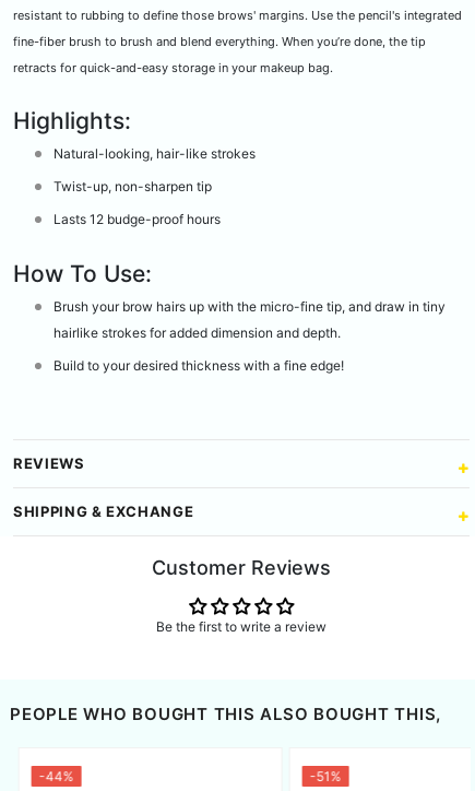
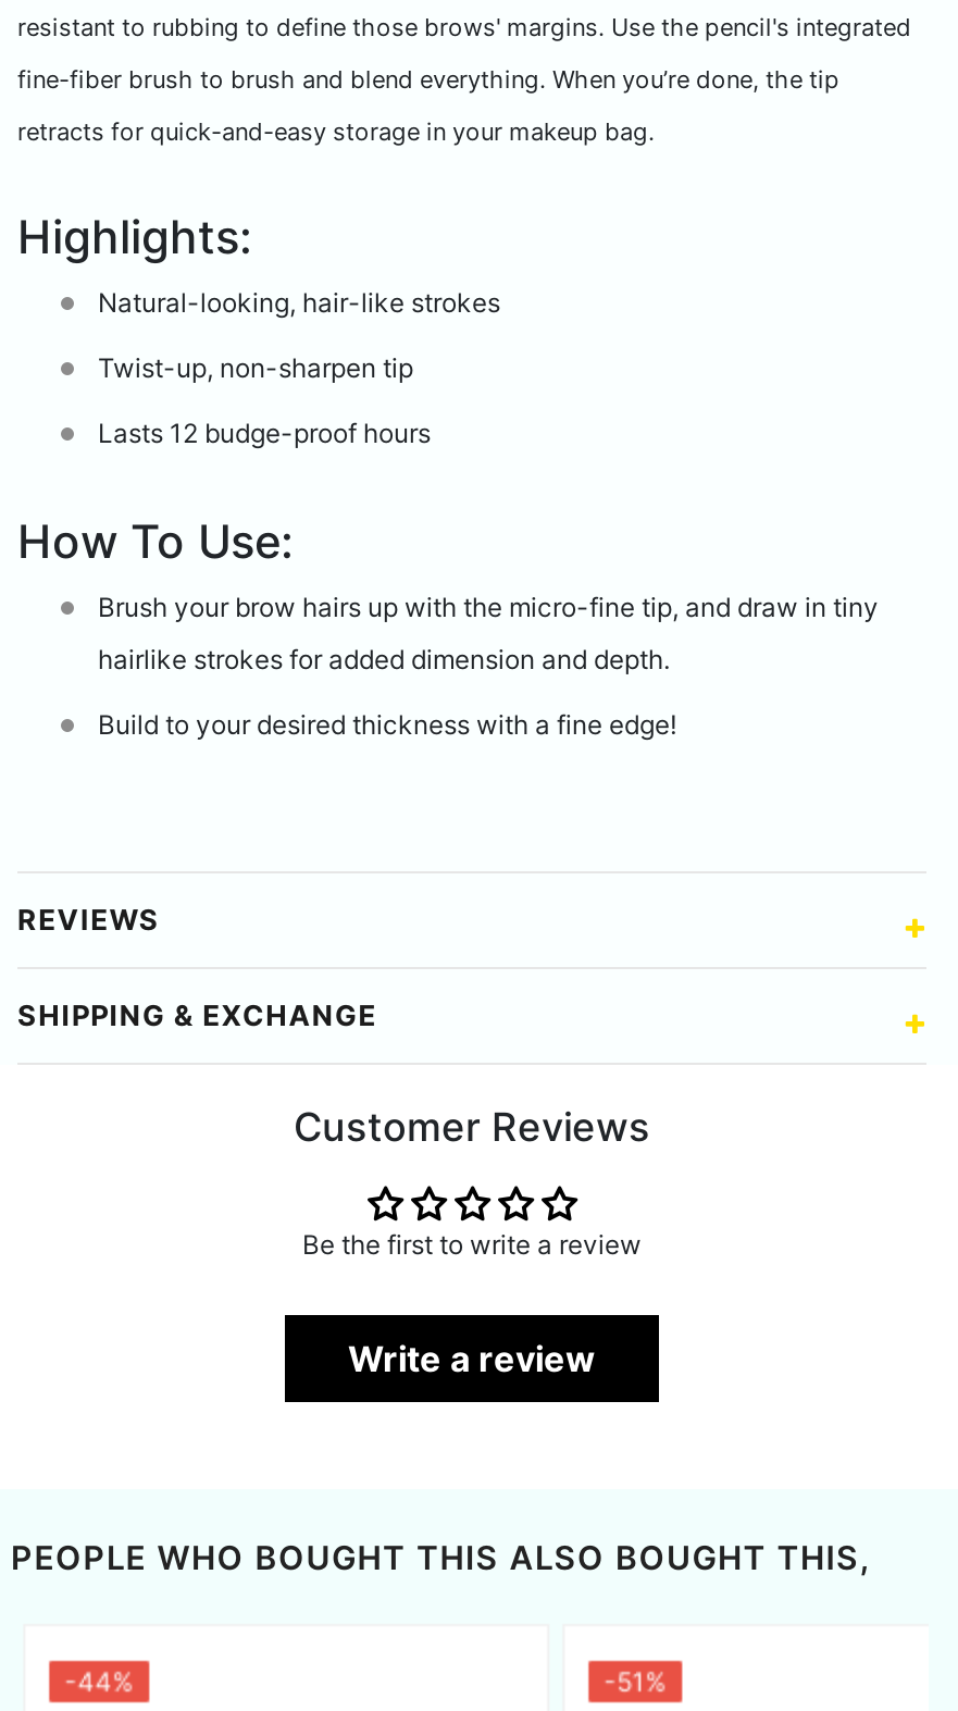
none -> [348,1337,596,1380] Write a review

